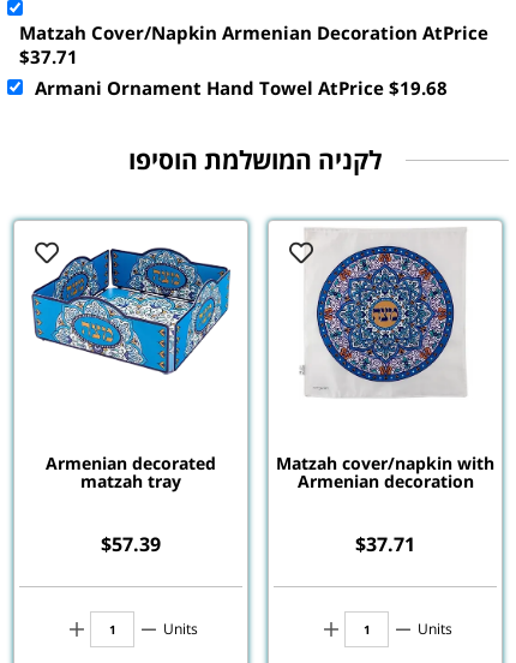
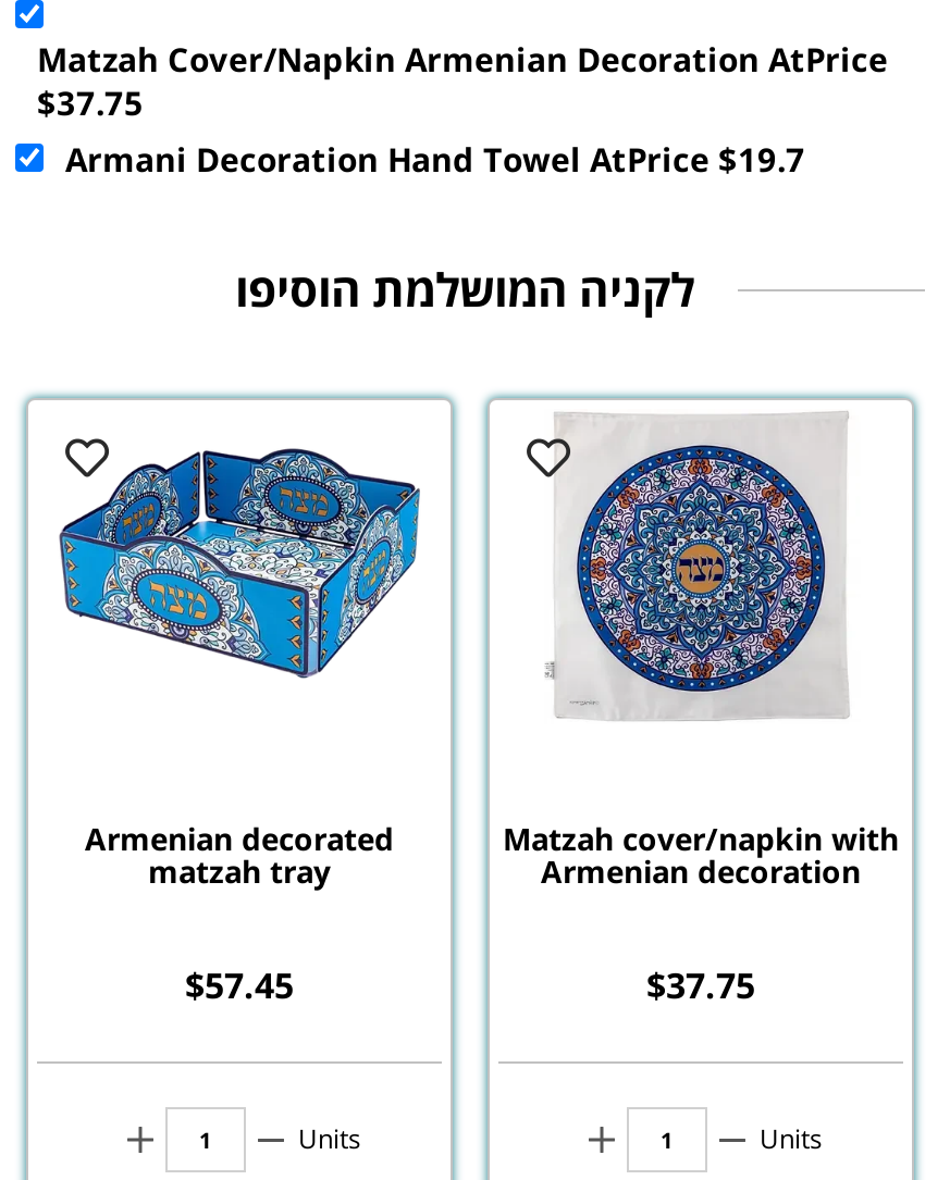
[19,44,78,68] $37.71 -> [37,80,144,123] $37.75
[35,75,448,99] Armani Ornament Hand Towel AtPrice $19.68 -> [65,136,805,180] Armani Decoration Hand Towel AtPrice $19.7
[101,530,161,557] $57.39 -> [185,961,294,1008] $57.45
[355,530,415,557] $37.71 -> [646,961,755,1008] $37.75

